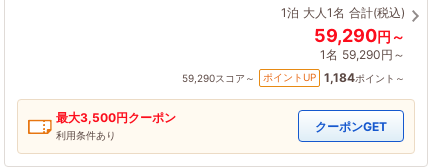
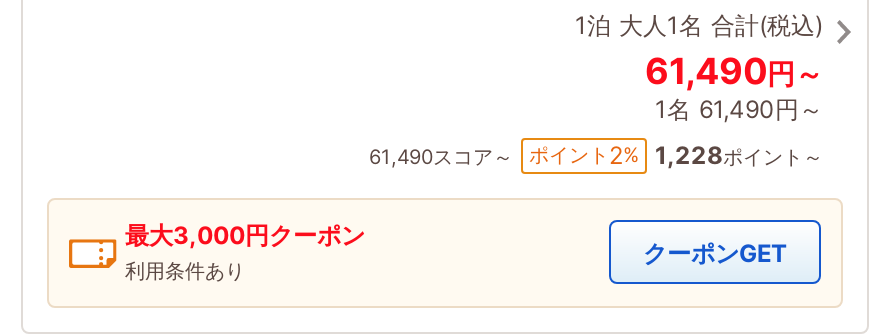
[314,25,405,62] 59,290円～ | 1名 59,290円～ -> [645,49,823,123] 61,490円～ | 1名 61,490円～
[182,70,405,85] 59,290スコア～ | ポイントUP | 1,184ポイント～ -> [369,139,823,170] 61,490スコア～ | ポイント2% 1,228ポイント～
[56,110,176,125] 最大3,500円クーポン -> [125,219,365,249] 最大3,000円クーポン

